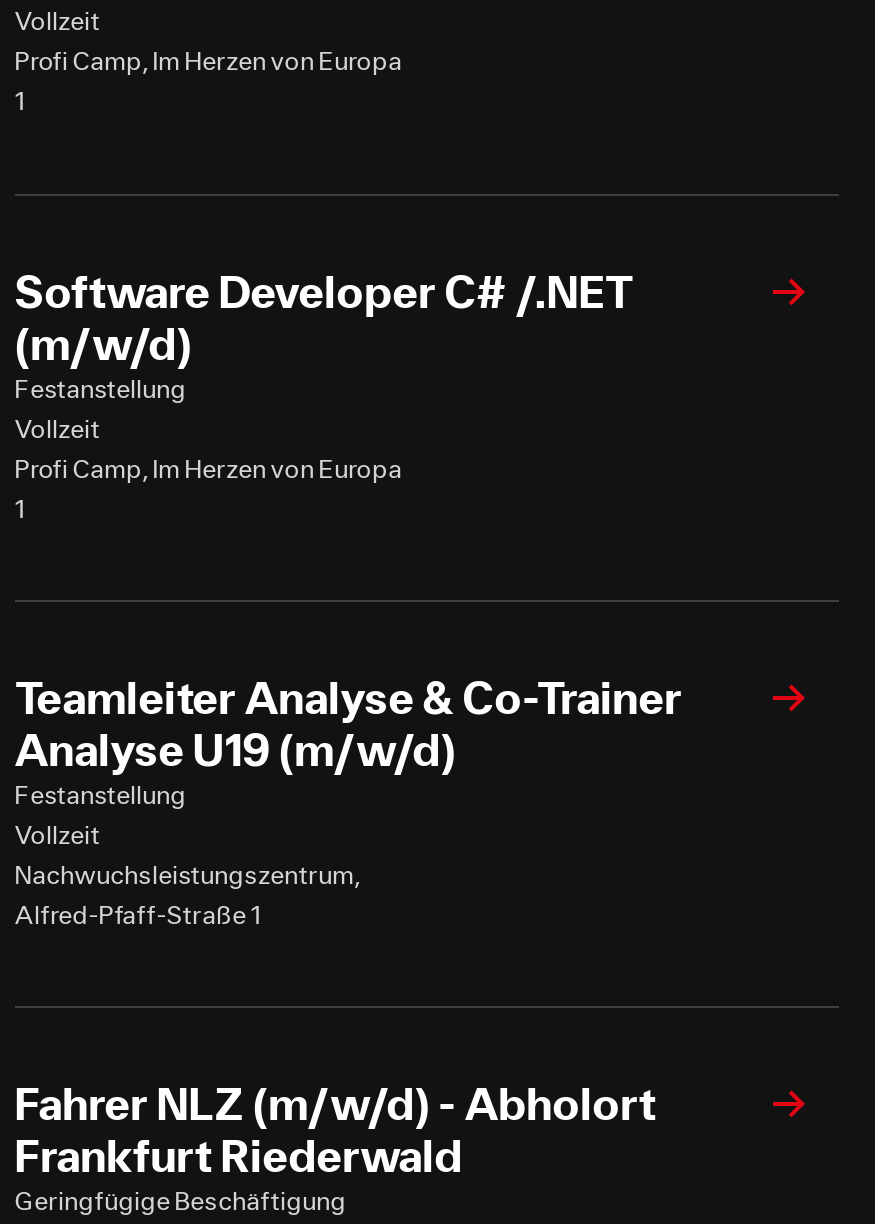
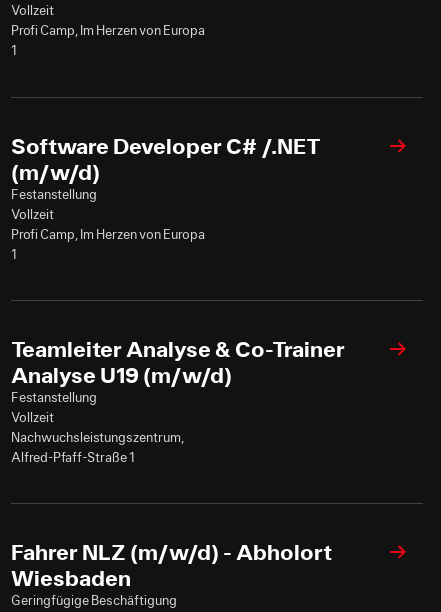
[14,1128,462,1182] Frankfurt Riederwald -> [10,564,130,591] Wiesbaden

